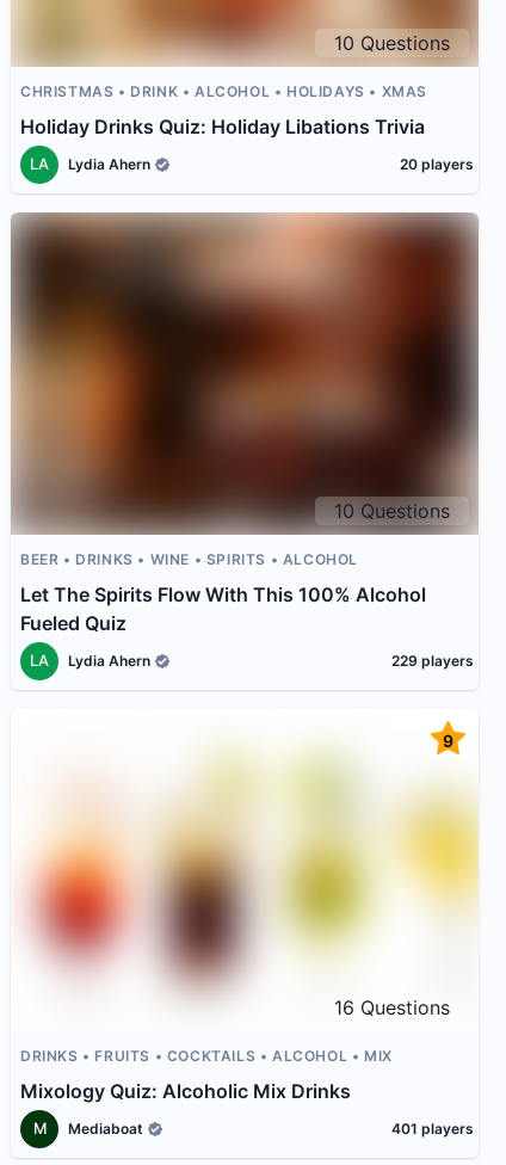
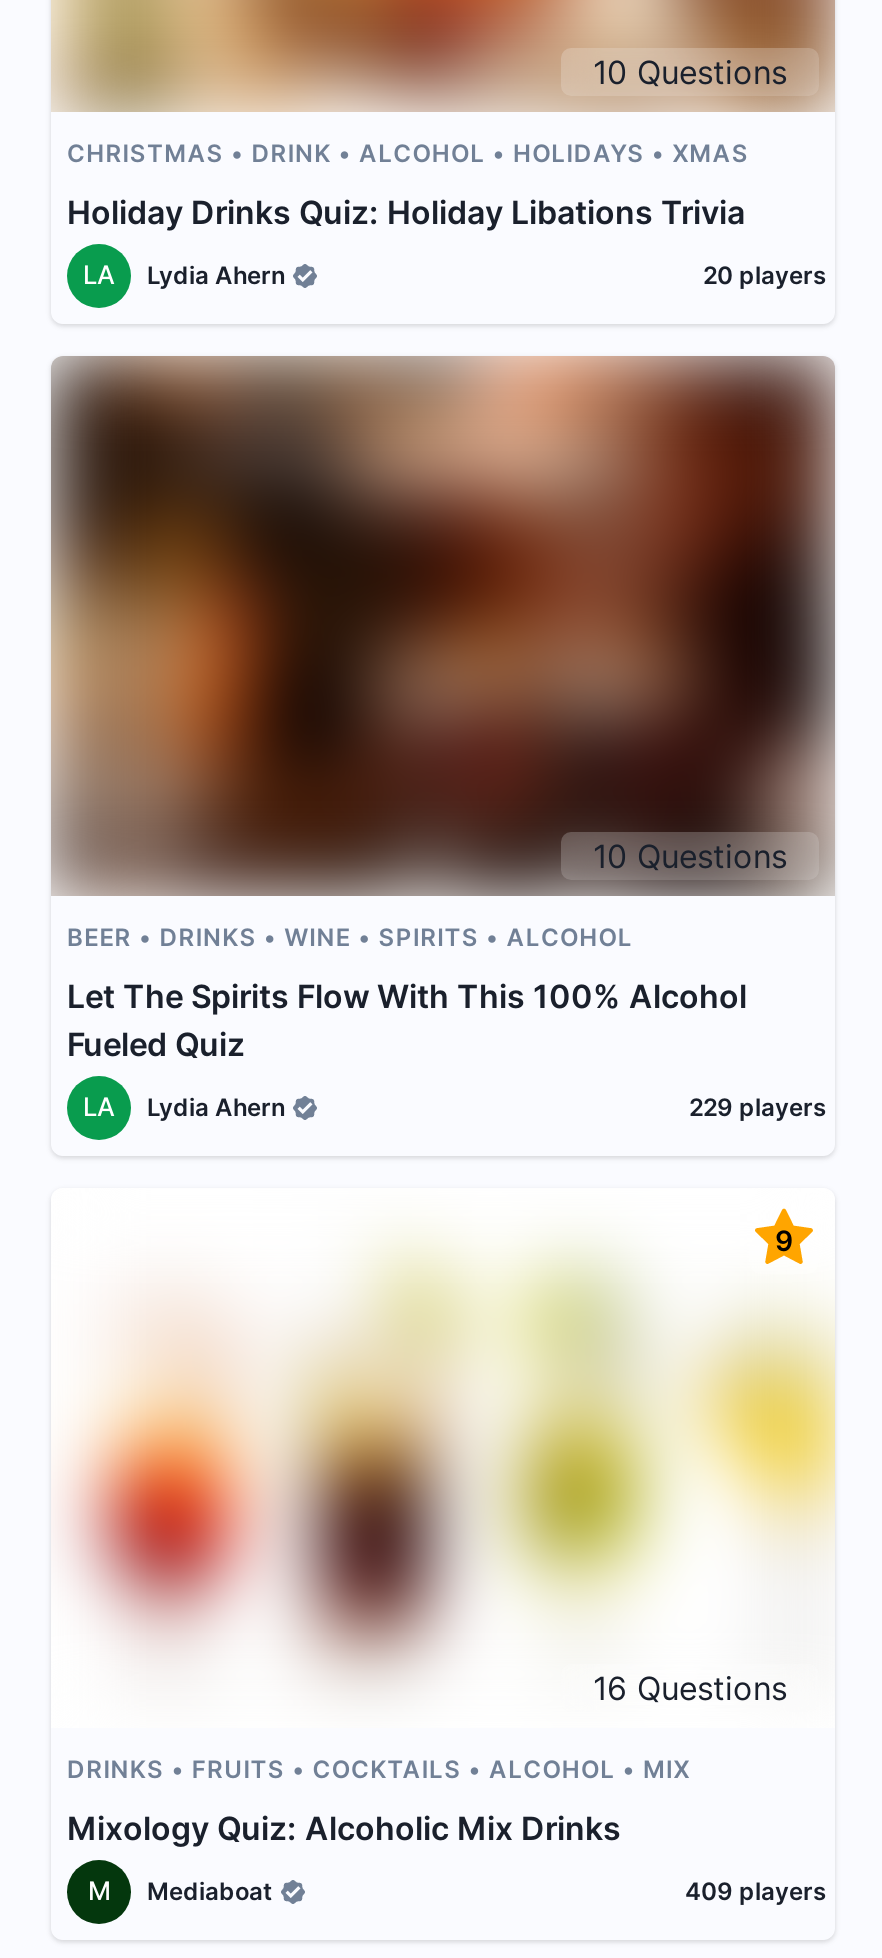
[391,1120,474,1138] 401 players -> [685,1876,827,1906] 409 players

